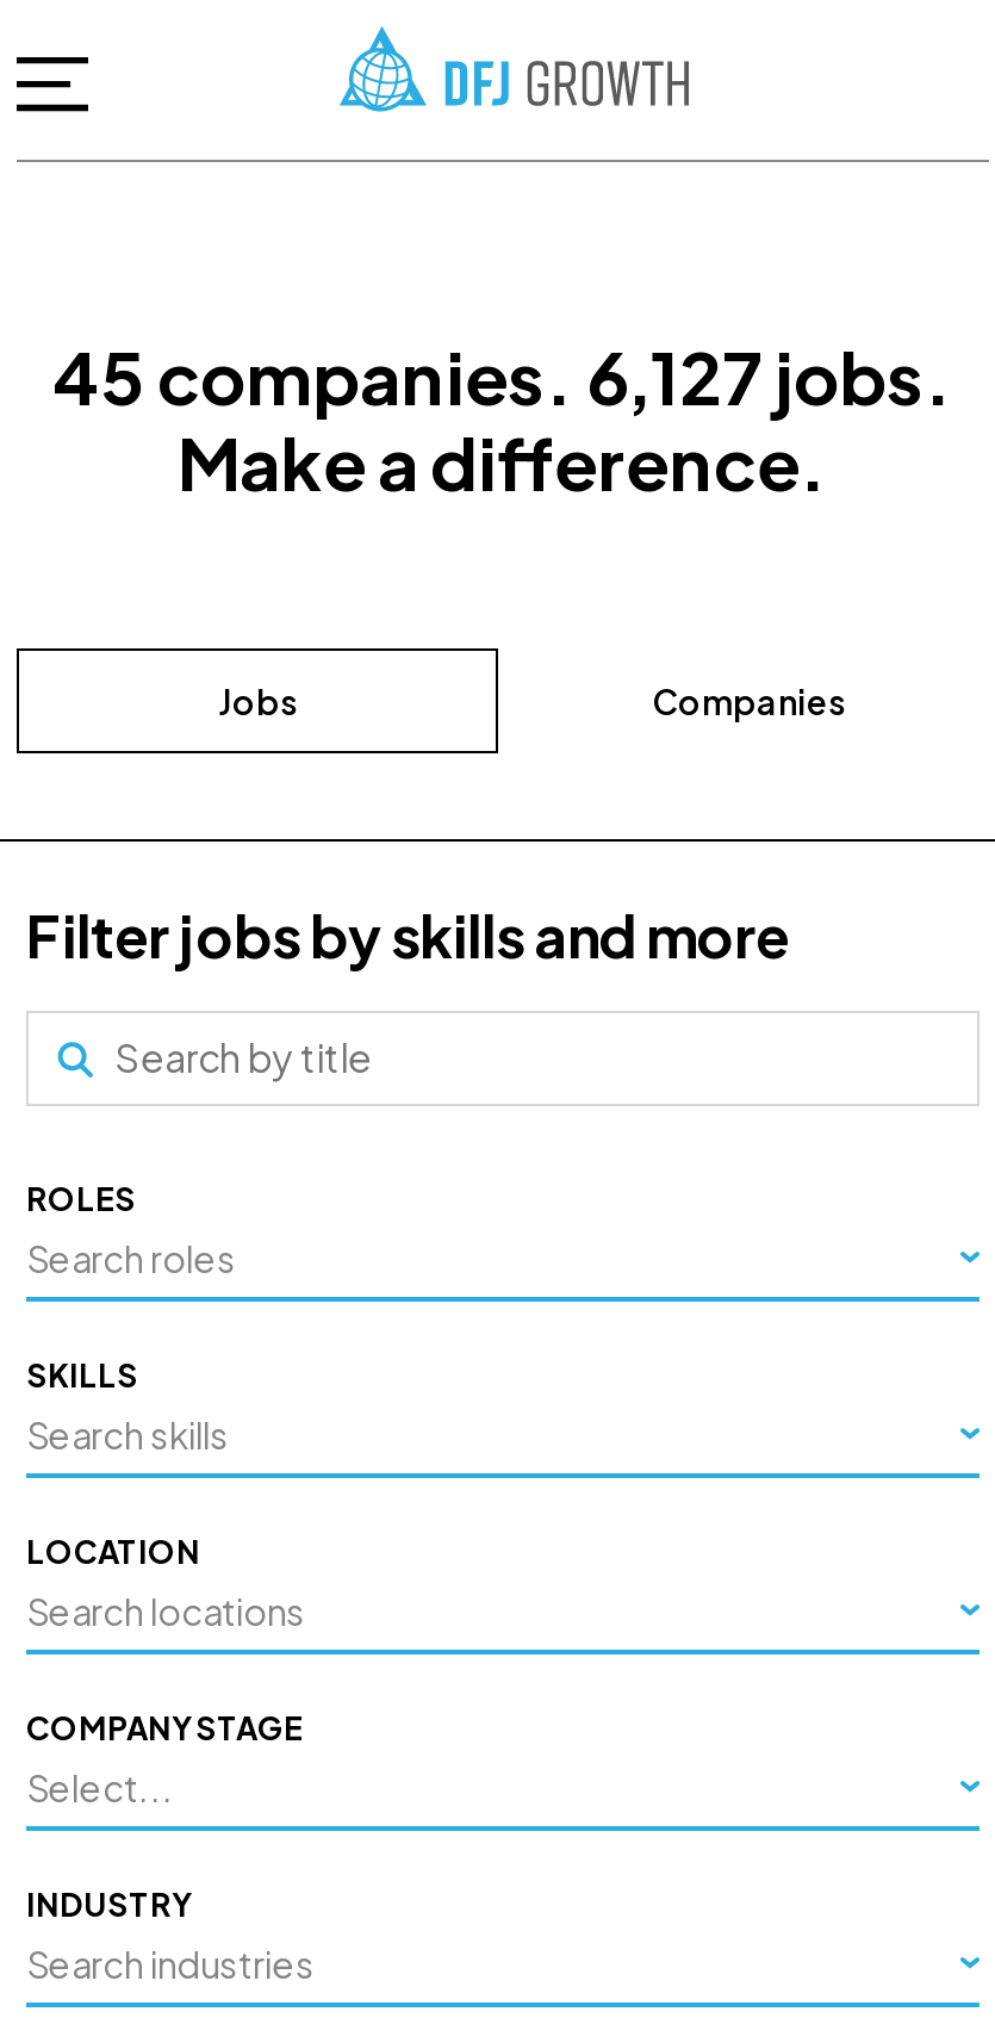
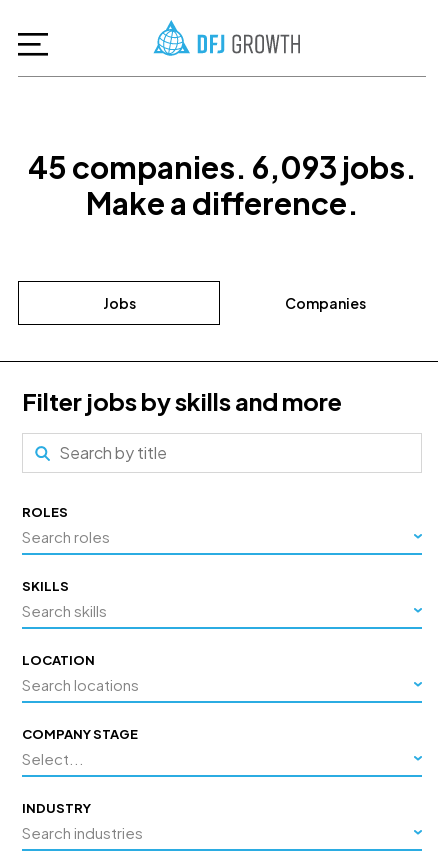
[52,331,953,421] 45 companies. 6,127 jobs. -> [27,148,416,186] 45 companies. 6,093 jobs.

